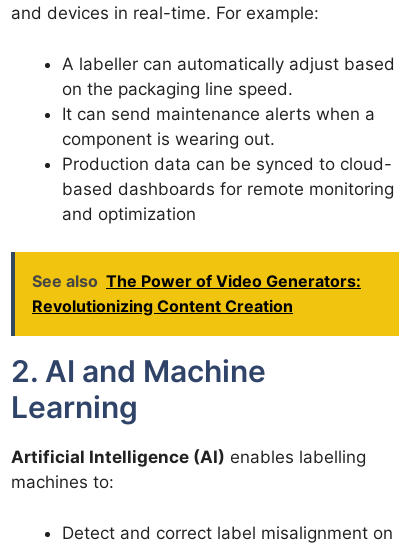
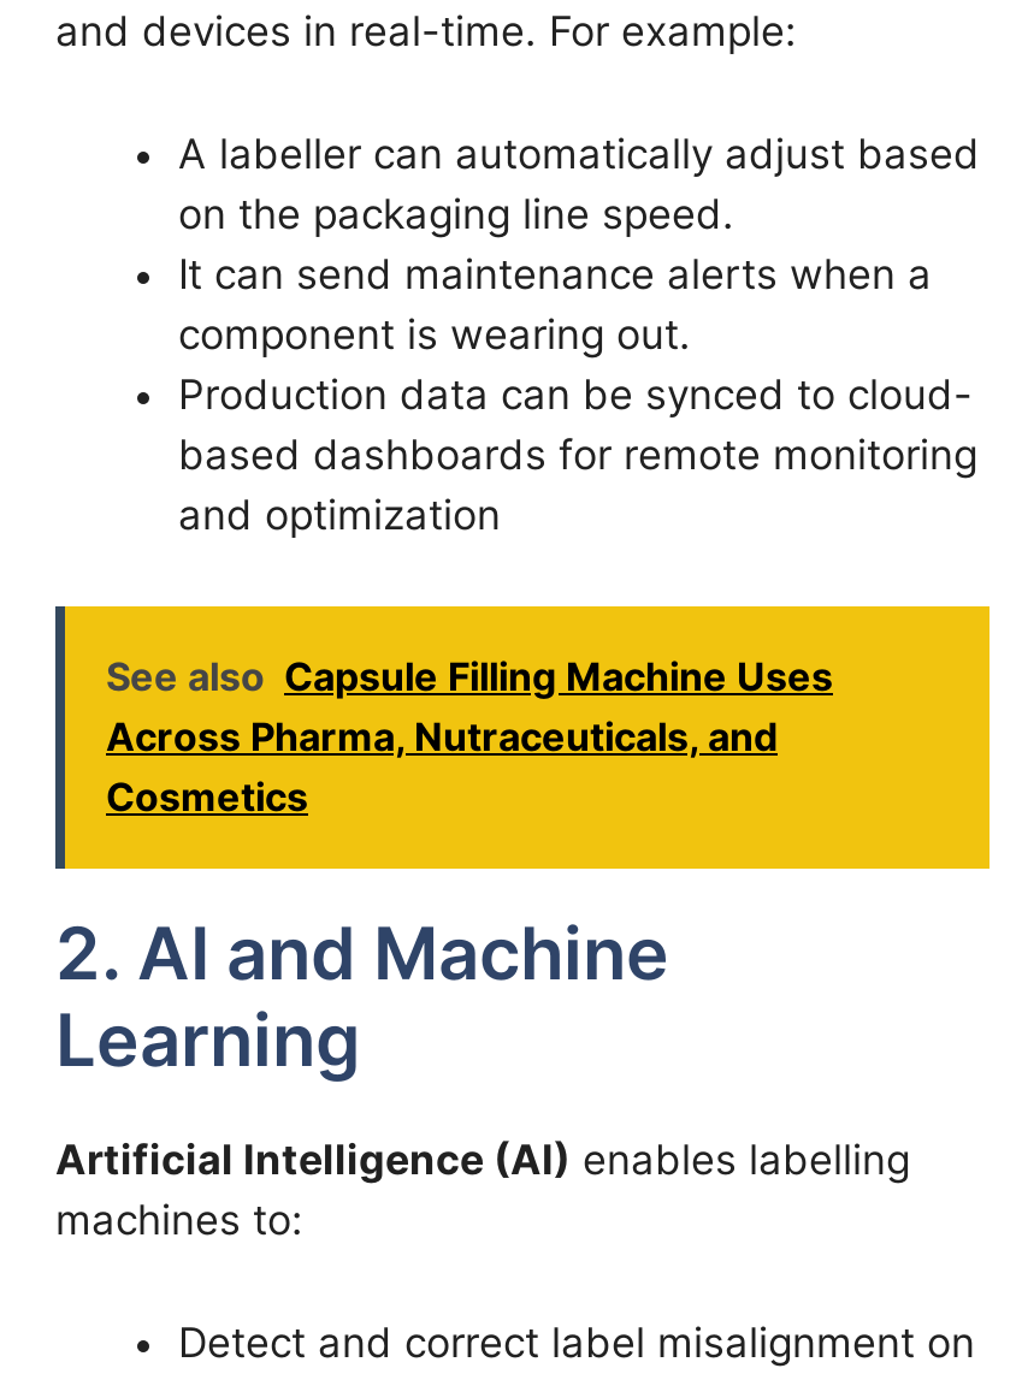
[32,271,361,316] See also The Power of Video Generators: | Revolutionizing Content Creation -> [106,652,833,821] See also Capsule Filling Machine Uses | Across Pharma, Nutraceuticals, and | Cosmetics

